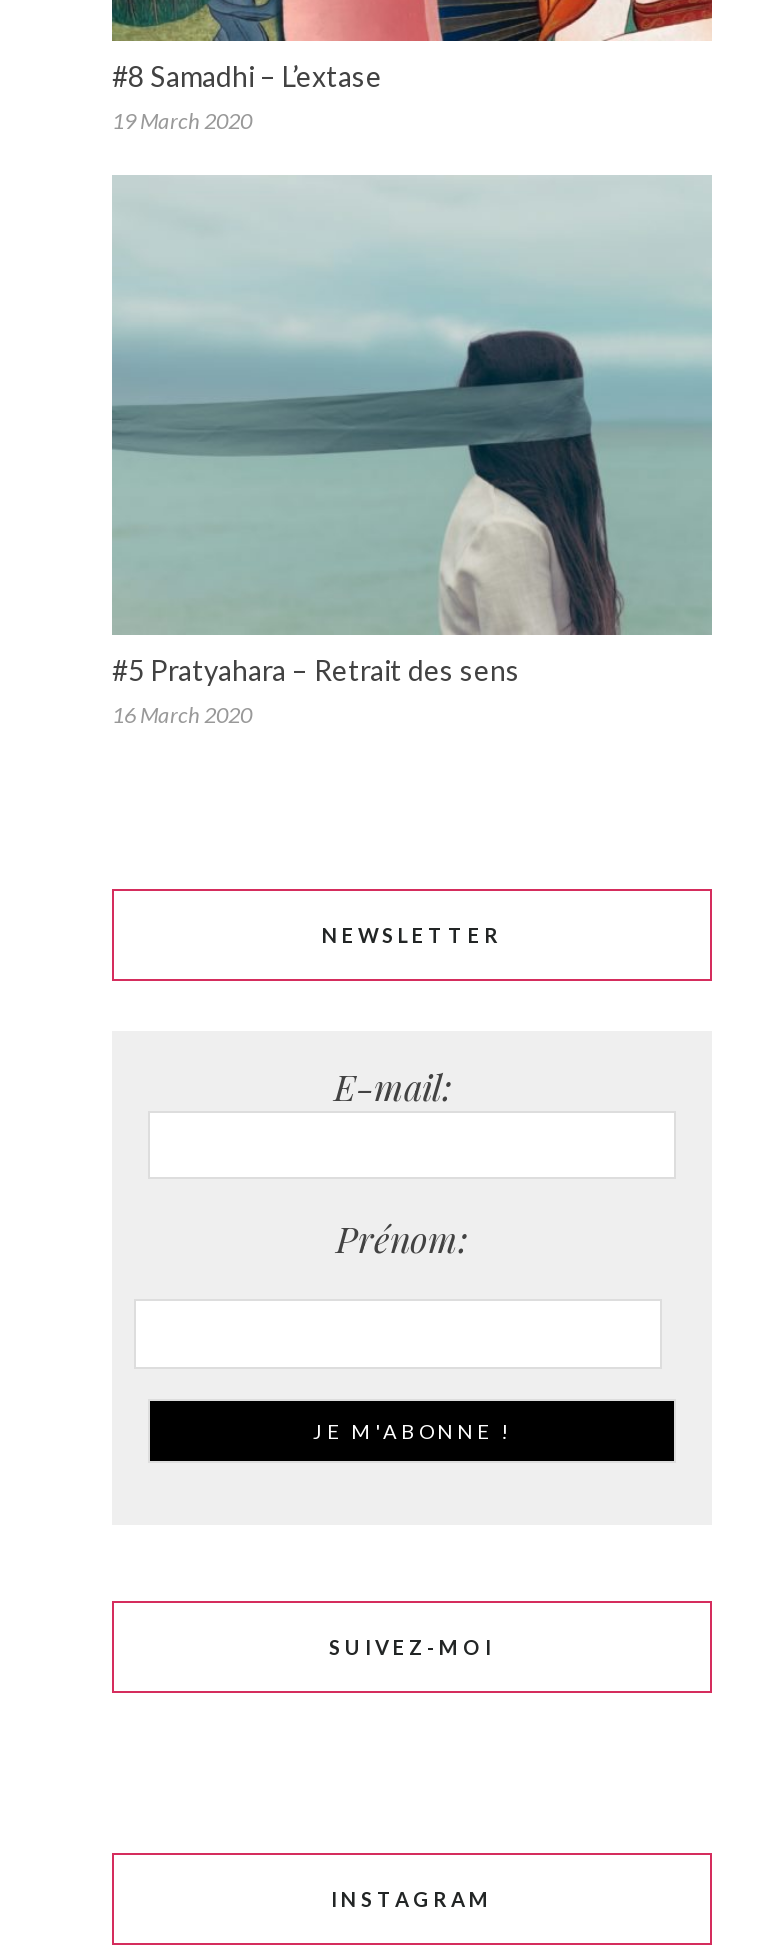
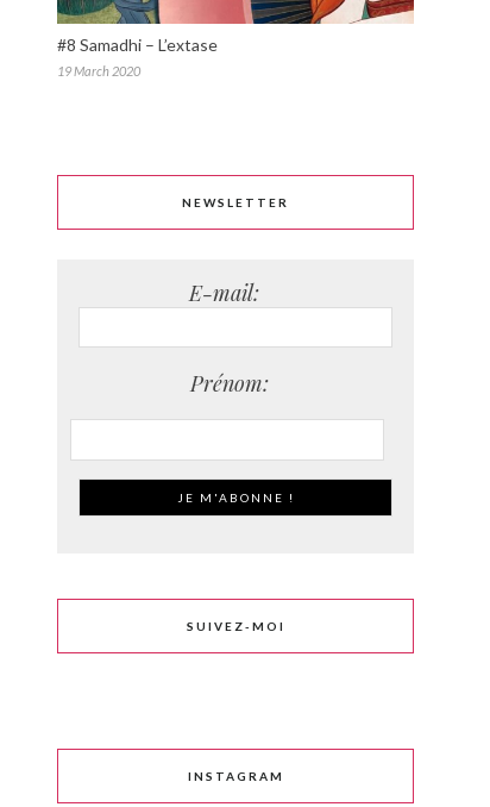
[112,174,714,728] [image] | #5 Pratyahara – Retrait des sens | 16 March 2020 -> none

